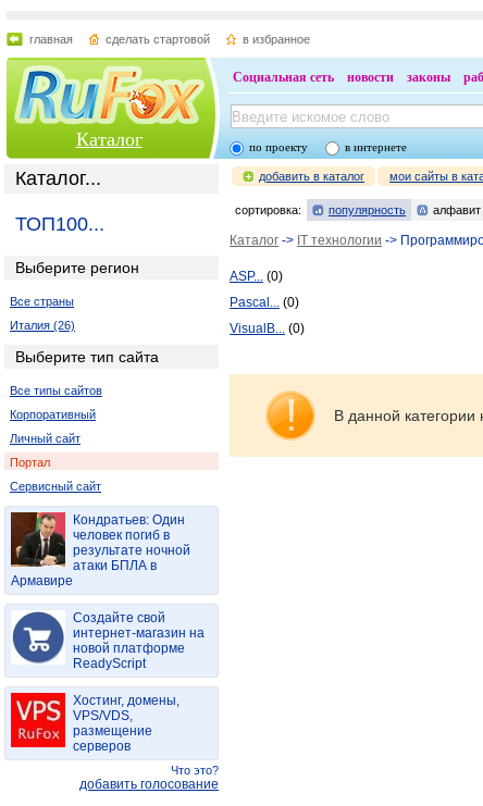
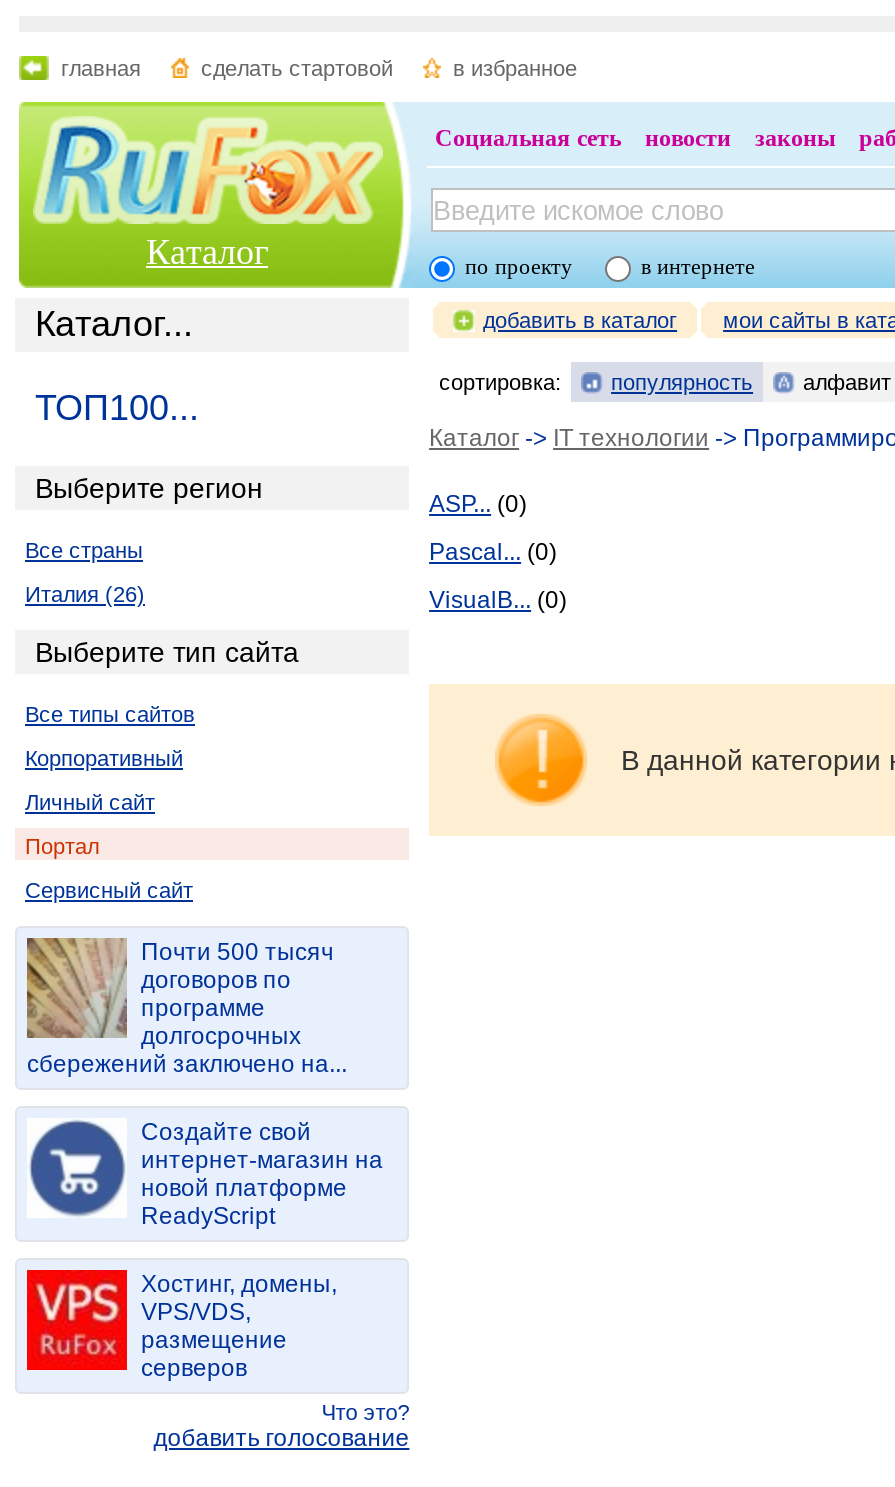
[10,511,190,588] [image] | Кондратьев: Один | человек погиб в | результате ночной | атаки БПЛА в | Армавире -> [25,936,347,1078] [image] | Почти 500 тысяч | договоров по | программе | долгосрочных | сбережений заключено на...

